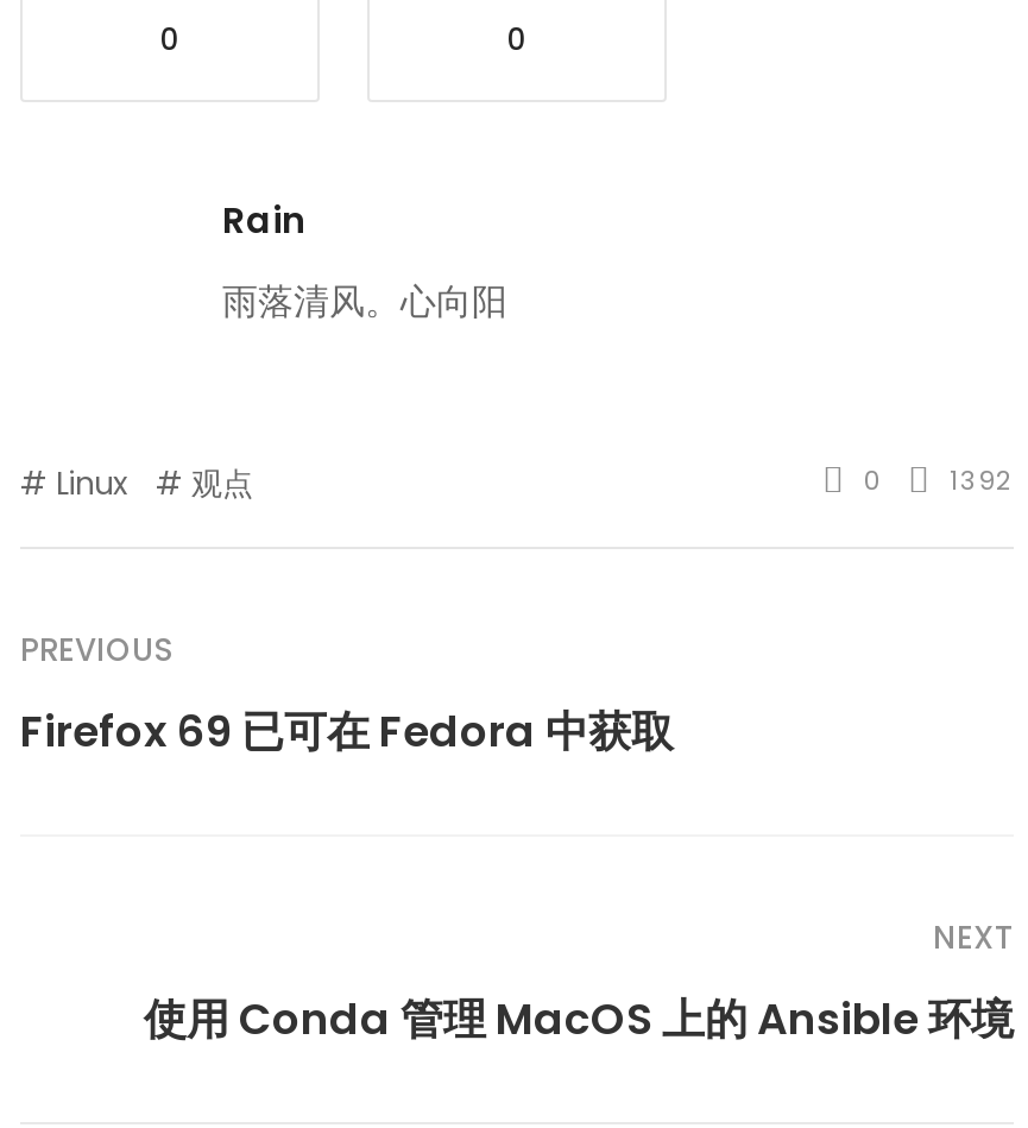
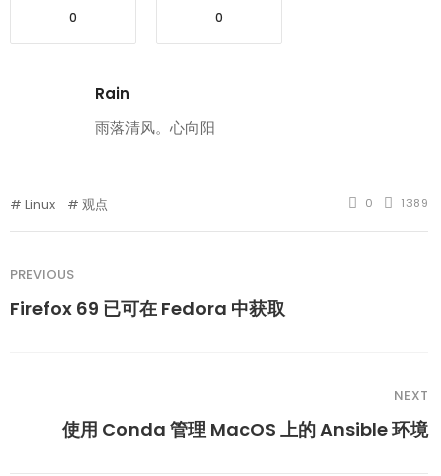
[864,462,1014,500] 0 1392 -> [365,195,428,211] 0 1389

